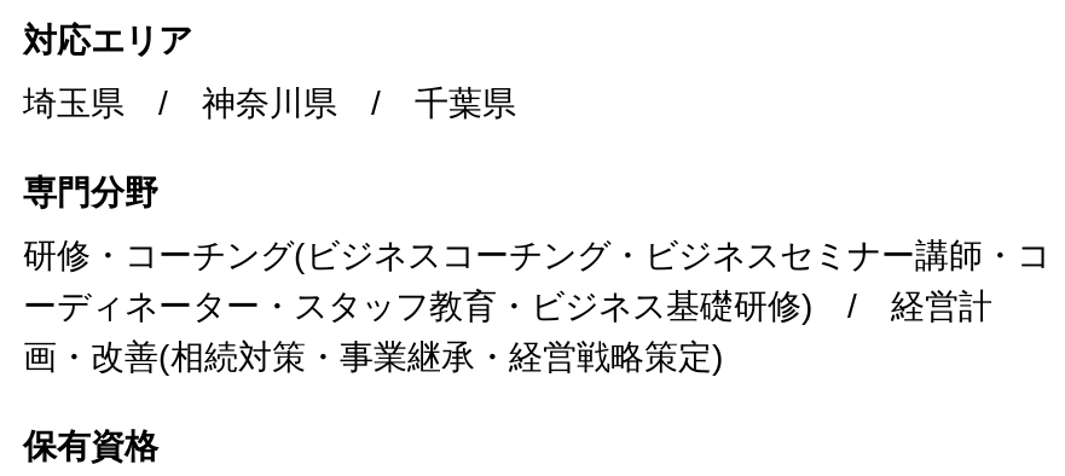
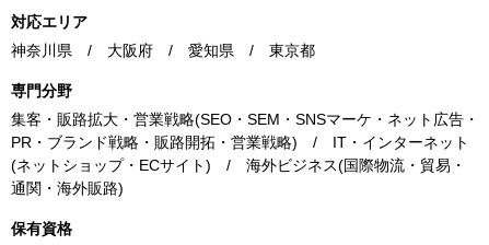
[23,83,516,122] 埼玉県 / 神奈川県 / 千葉県 -> [11,42,315,59] 神奈川県 / 大阪府 / 愛知県 / 東京都
[23,236,1050,376] 研修・コーチング(ビジネスコーチング・ビジネスセミナー講師・コ | ーディネーター・スタッフ教育・ビジネス基礎研修) / 経営計 | 画・改善(相続対策・事業継承・経営戦略策定) -> [11,110,479,197] 集客・販路拡大・営業戦略(SEO・SEM・SNSマーケ・ネット広告・ | PR・ブランド戦略・販路開拓・営業戦略) / IT・インターネット | (ネットショップ・ECサイト) / 海外ビジネス(国際物流・貿易・ | 通関・海外販路)

